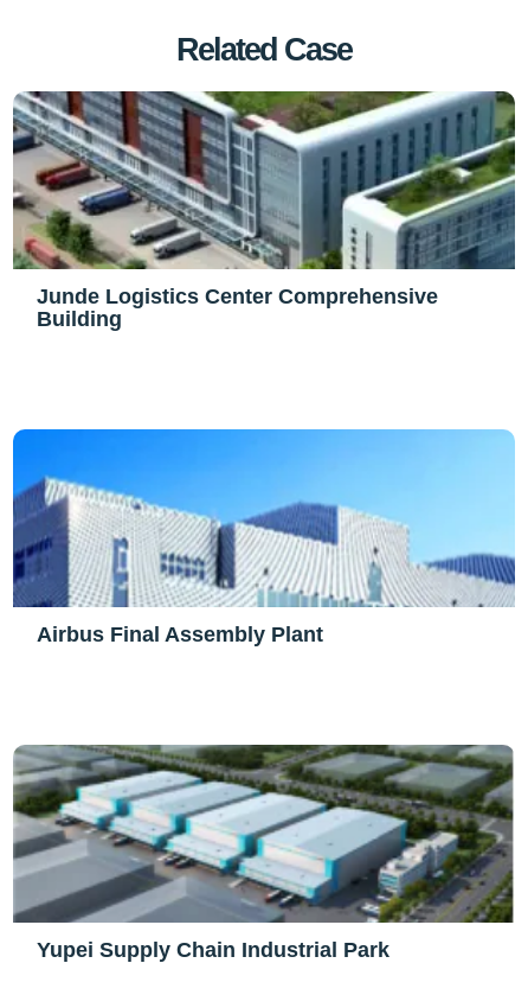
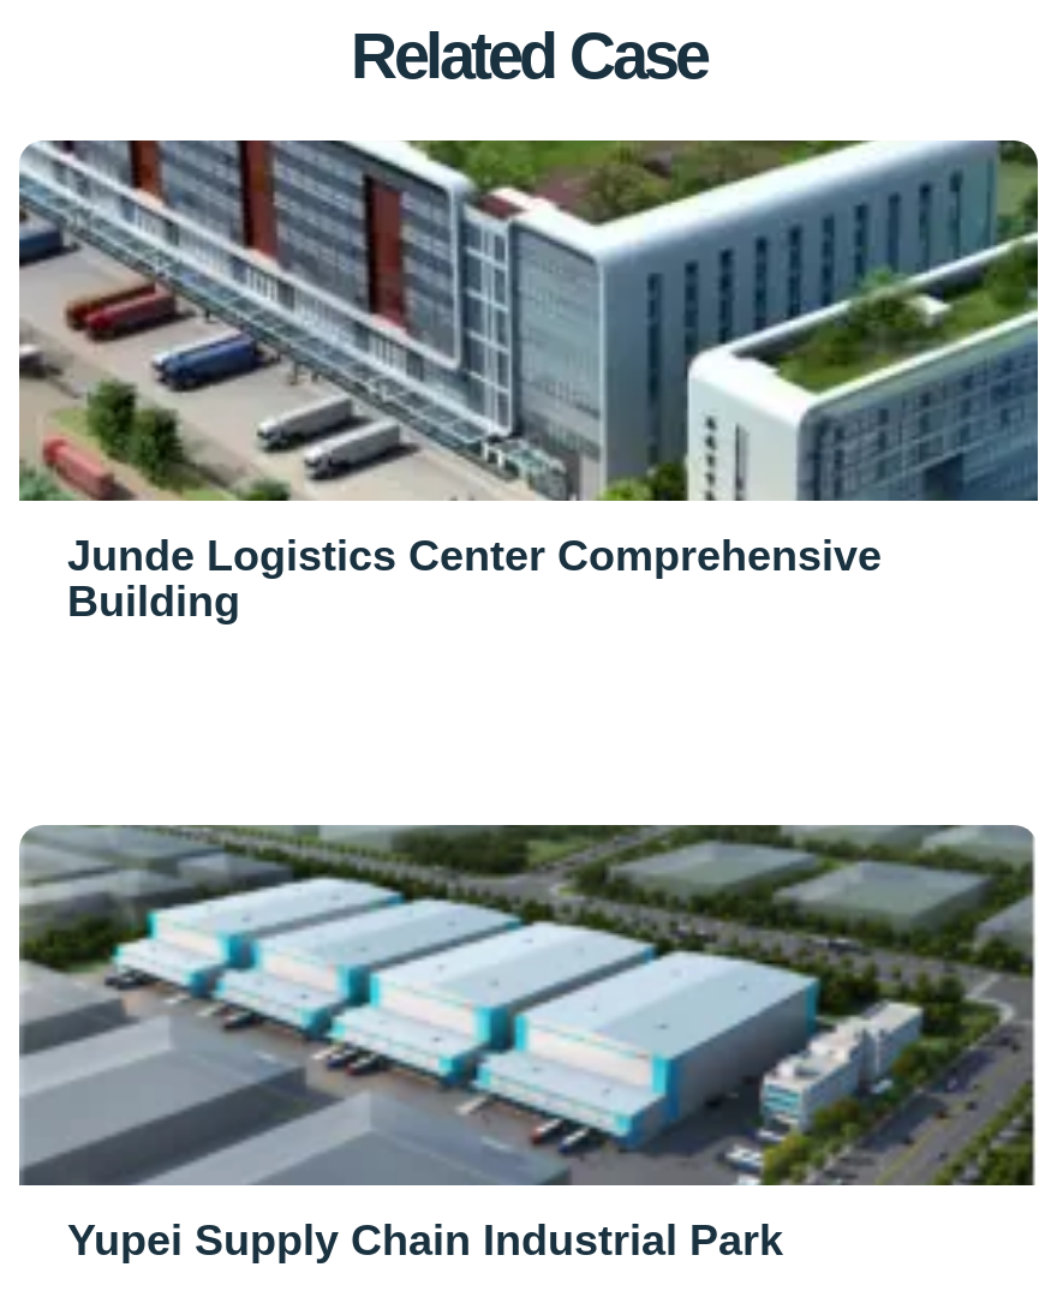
[12,428,515,646] [image] | Airbus Final Assembly Plant -> none

